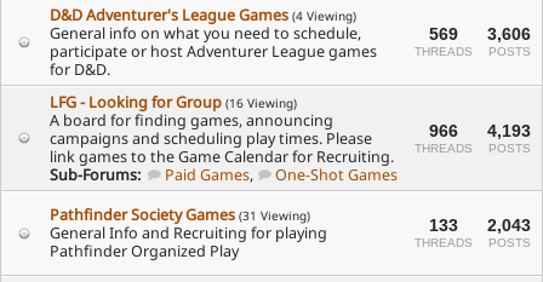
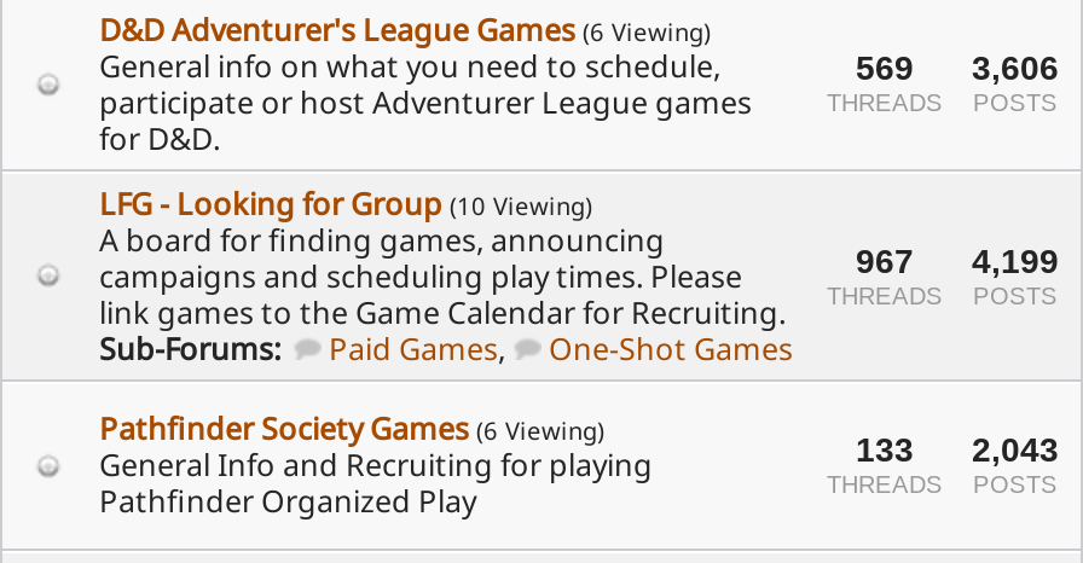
[50,5,356,26] D&D Adventurer's League Games (4 Viewing) -> [99,10,711,51] D&D Adventurer's League Games (6 Viewing)
[50,92,297,113] LFG - Looking for Group (16 Viewing) -> [99,184,592,225] LFG - Looking for Group (10 Viewing)
[429,121,458,141] 966 -> [856,242,914,281] 967
[487,121,531,141] 4,193 -> [972,242,1059,281] 4,199
[50,205,310,225] Pathfinder Society Games (31 Viewing) -> [99,409,604,450] Pathfinder Society Games (6 Viewing)

